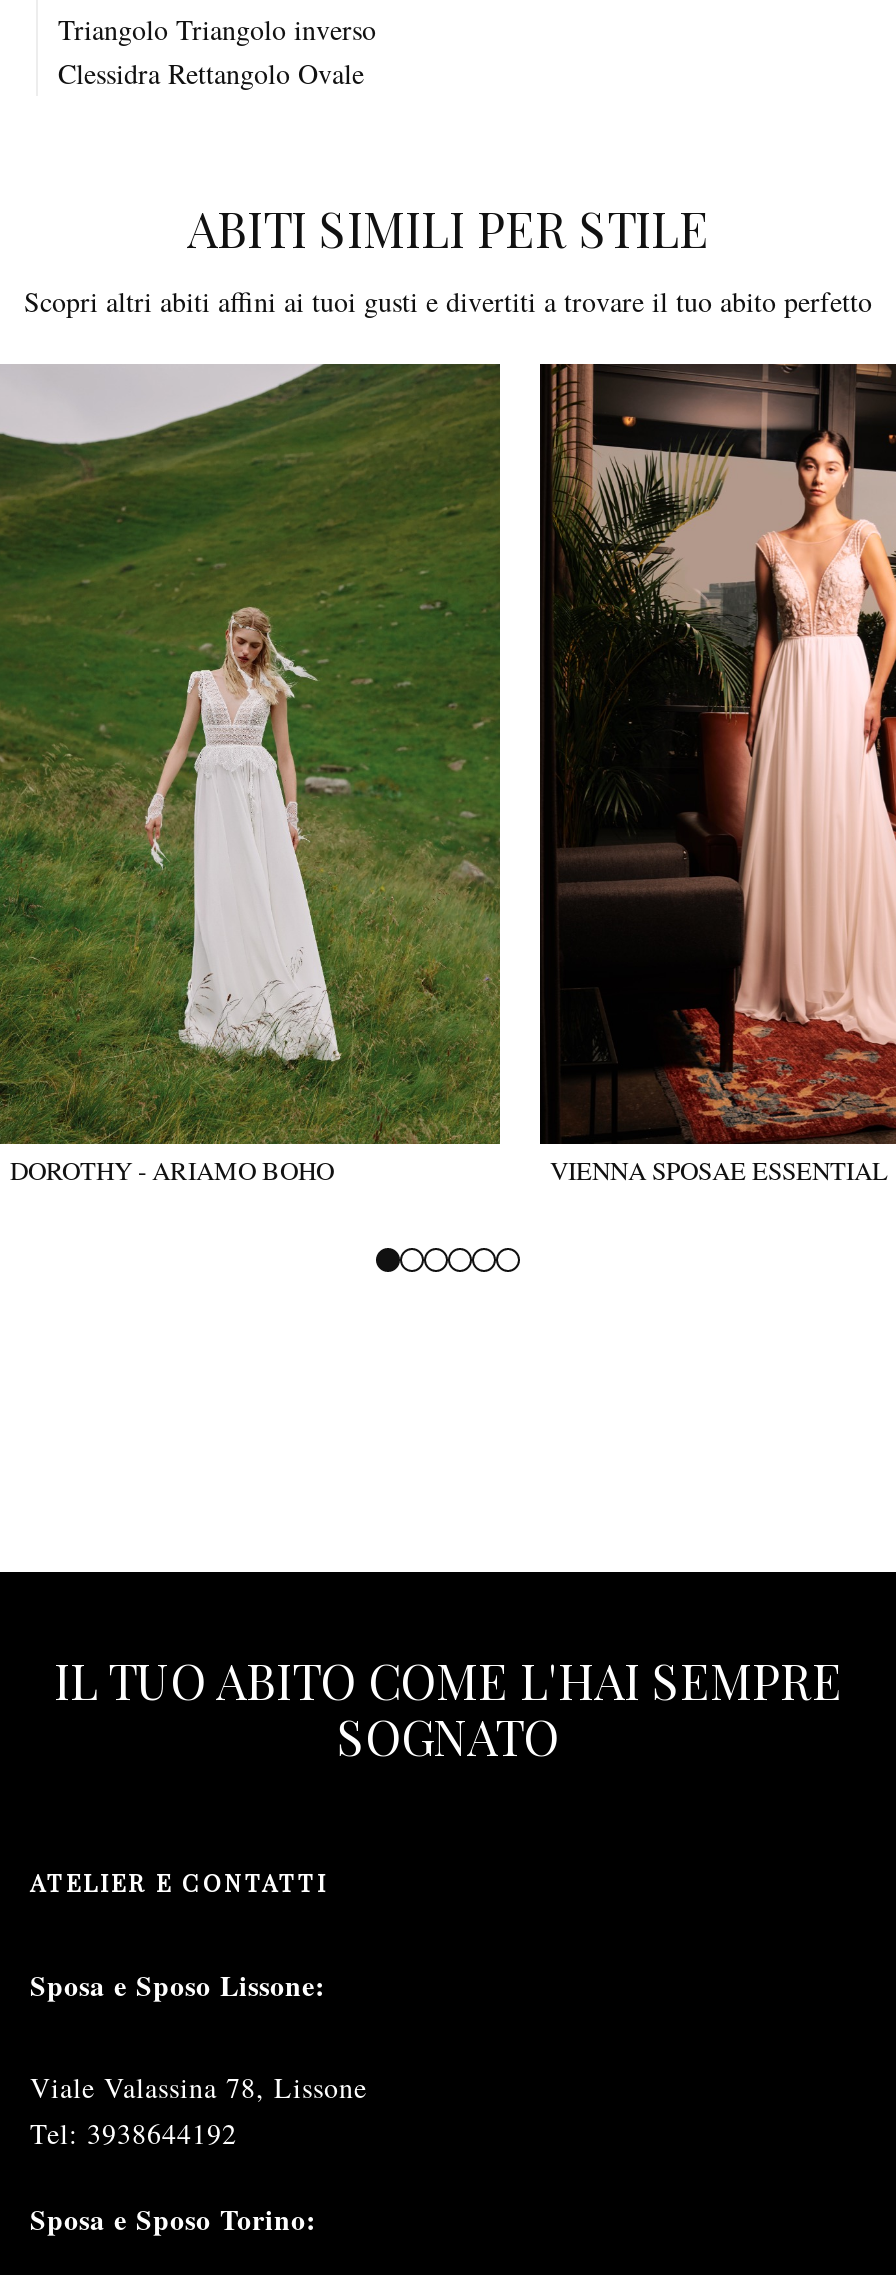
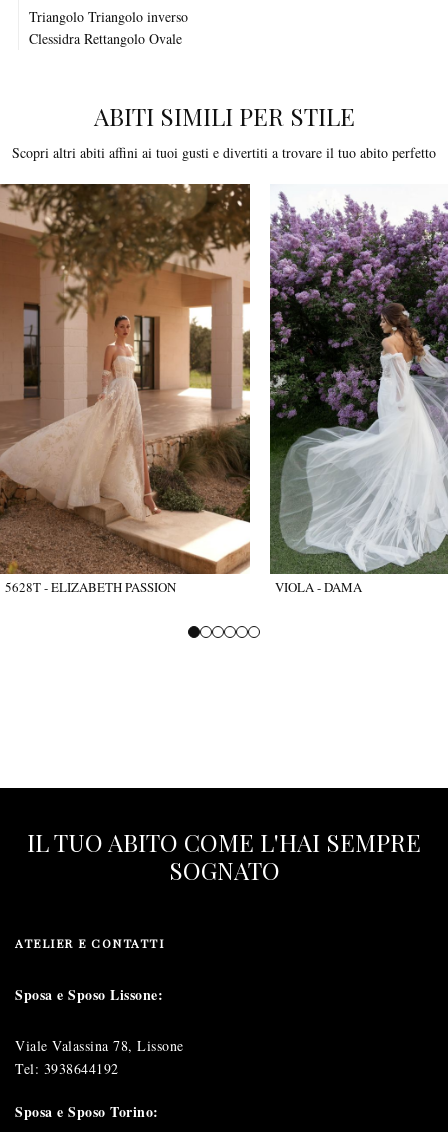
[6,362,888,1189] [image] | DOROTHY - ARIAMO BOHO | VIENNA SPOSAE ESSENTIAL -> [3,183,362,596] [image] | 5628T - ELIZABETH PASSION | VIOLA - DAMA
[538,362,890,1138] [image] -> [269,184,445,571] [image]

